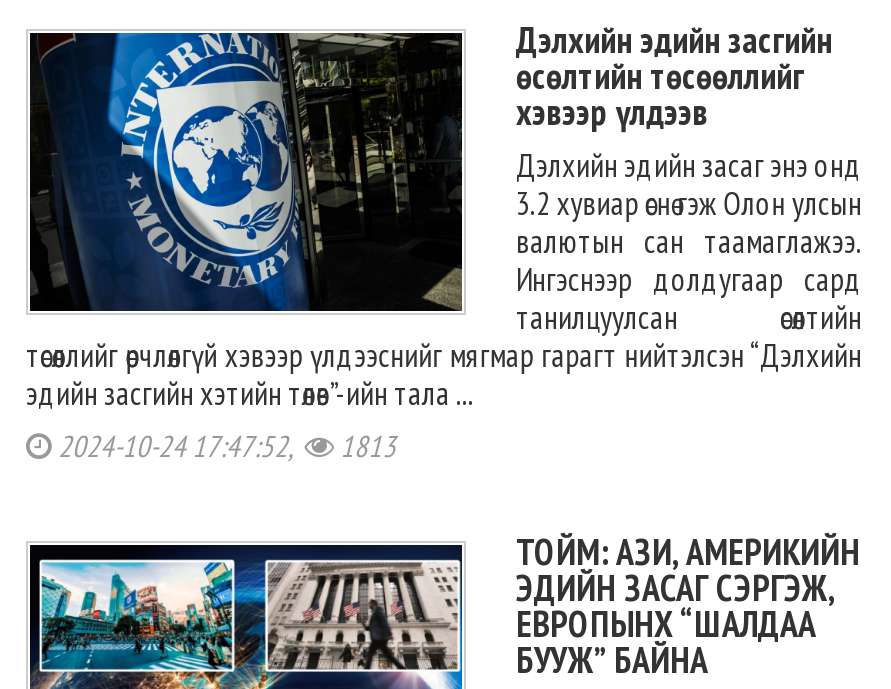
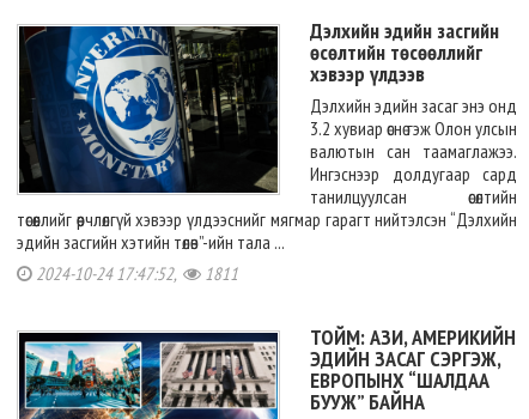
[52,427,396,465] 2024-10-24 17:47:52, 1813 -> [32,262,238,285] 2024-10-24 17:47:52, 1811

